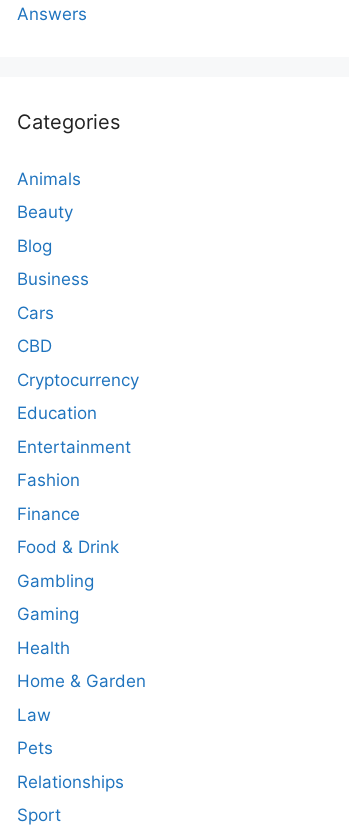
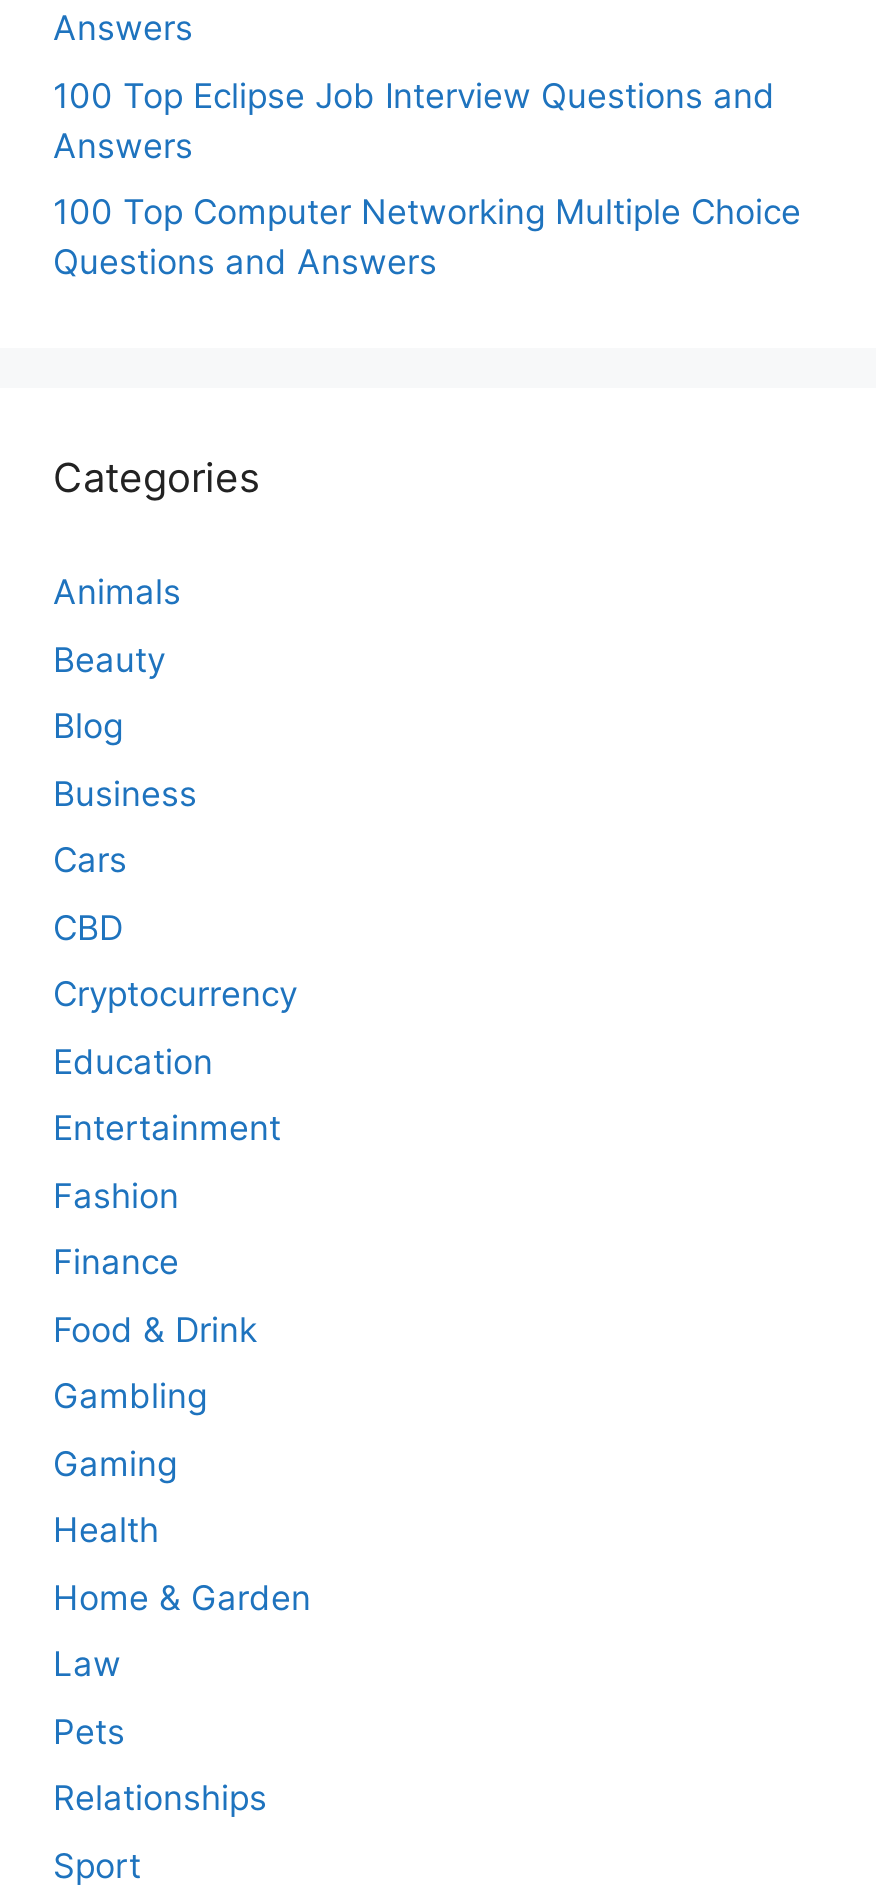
none -> [53,75,801,282] 100 Top Eclipse Job Interview Questions and | Answers | 100 Top Computer Networking Multiple Choice | Questions and Answers

